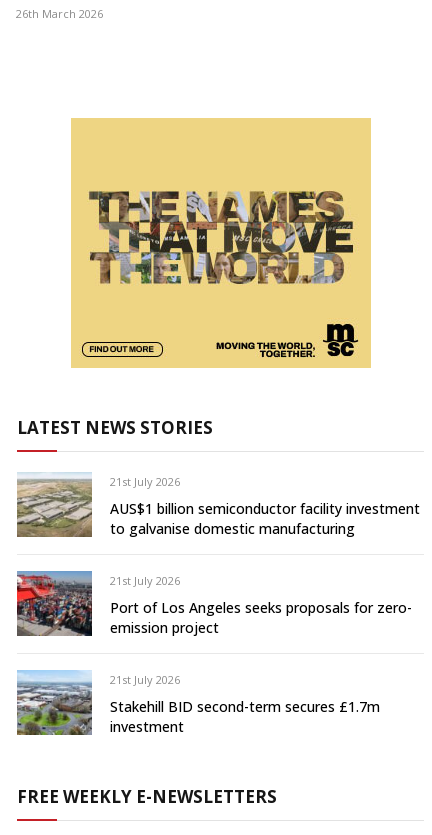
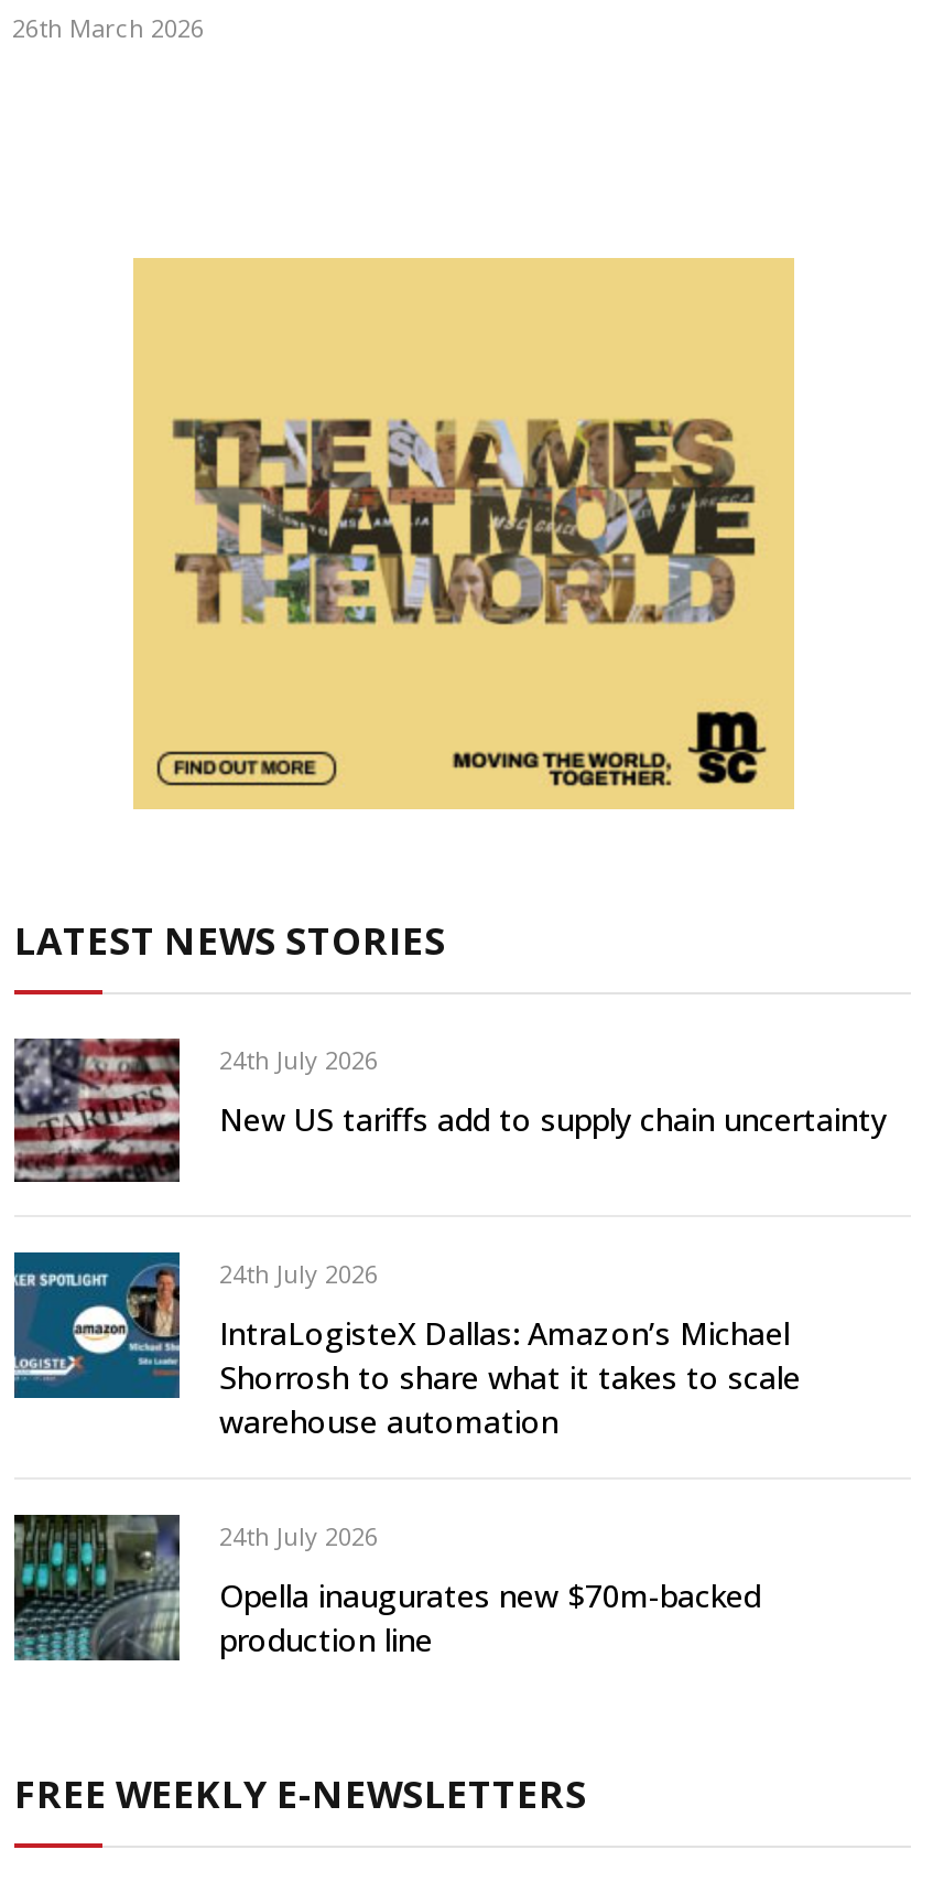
[17,472,180,538] [image] | 21st July 2026 -> [12,1036,378,1184] [image] | 24th July 2026
[110,499,420,538] AUS$1 billion semiconductor facility investment | to galvanise domestic manufacturing -> [219,1098,887,1140] New US tariffs add to supply chain uncertainty
[16,569,180,637] [image] | 21st July 2026 -> [12,1250,378,1402] [image] | 24th July 2026
[110,598,412,637] Port of Los Angeles seeks proposals for zero- | emission project -> [219,1313,801,1443] IntraLogisteX Dallas: Amazon’s Michael | Shorrosh to share what it takes to scale | warehouse automation
[17,670,180,737] [image] | 21st July 2026 -> [14,1513,378,1665] [image] | 24th July 2026
[110,697,380,736] Stakehill BID second-term secures £1.7m | investment -> [219,1575,761,1661] Opella inaugurates new $70m-backed | production line

